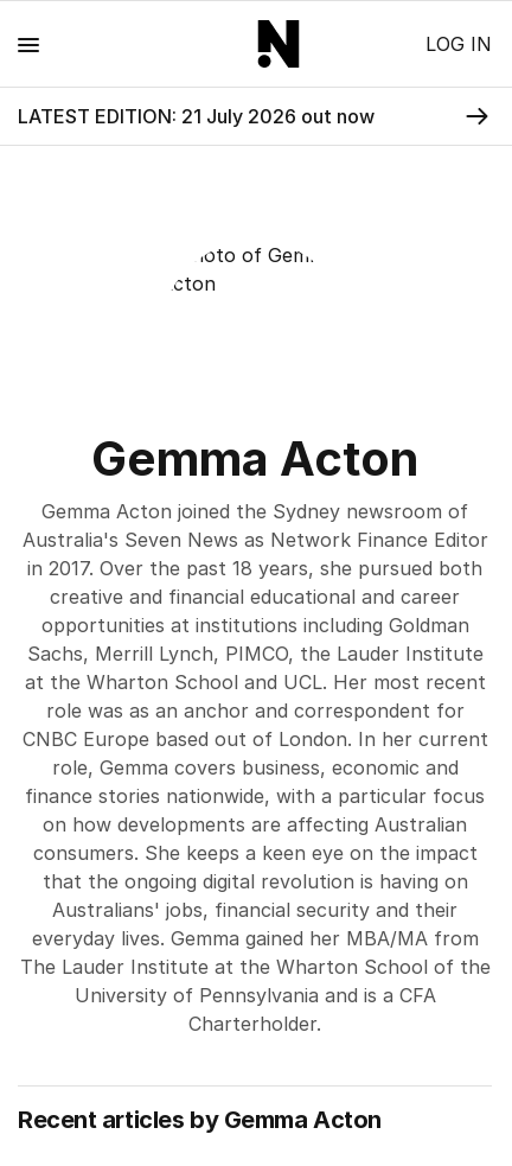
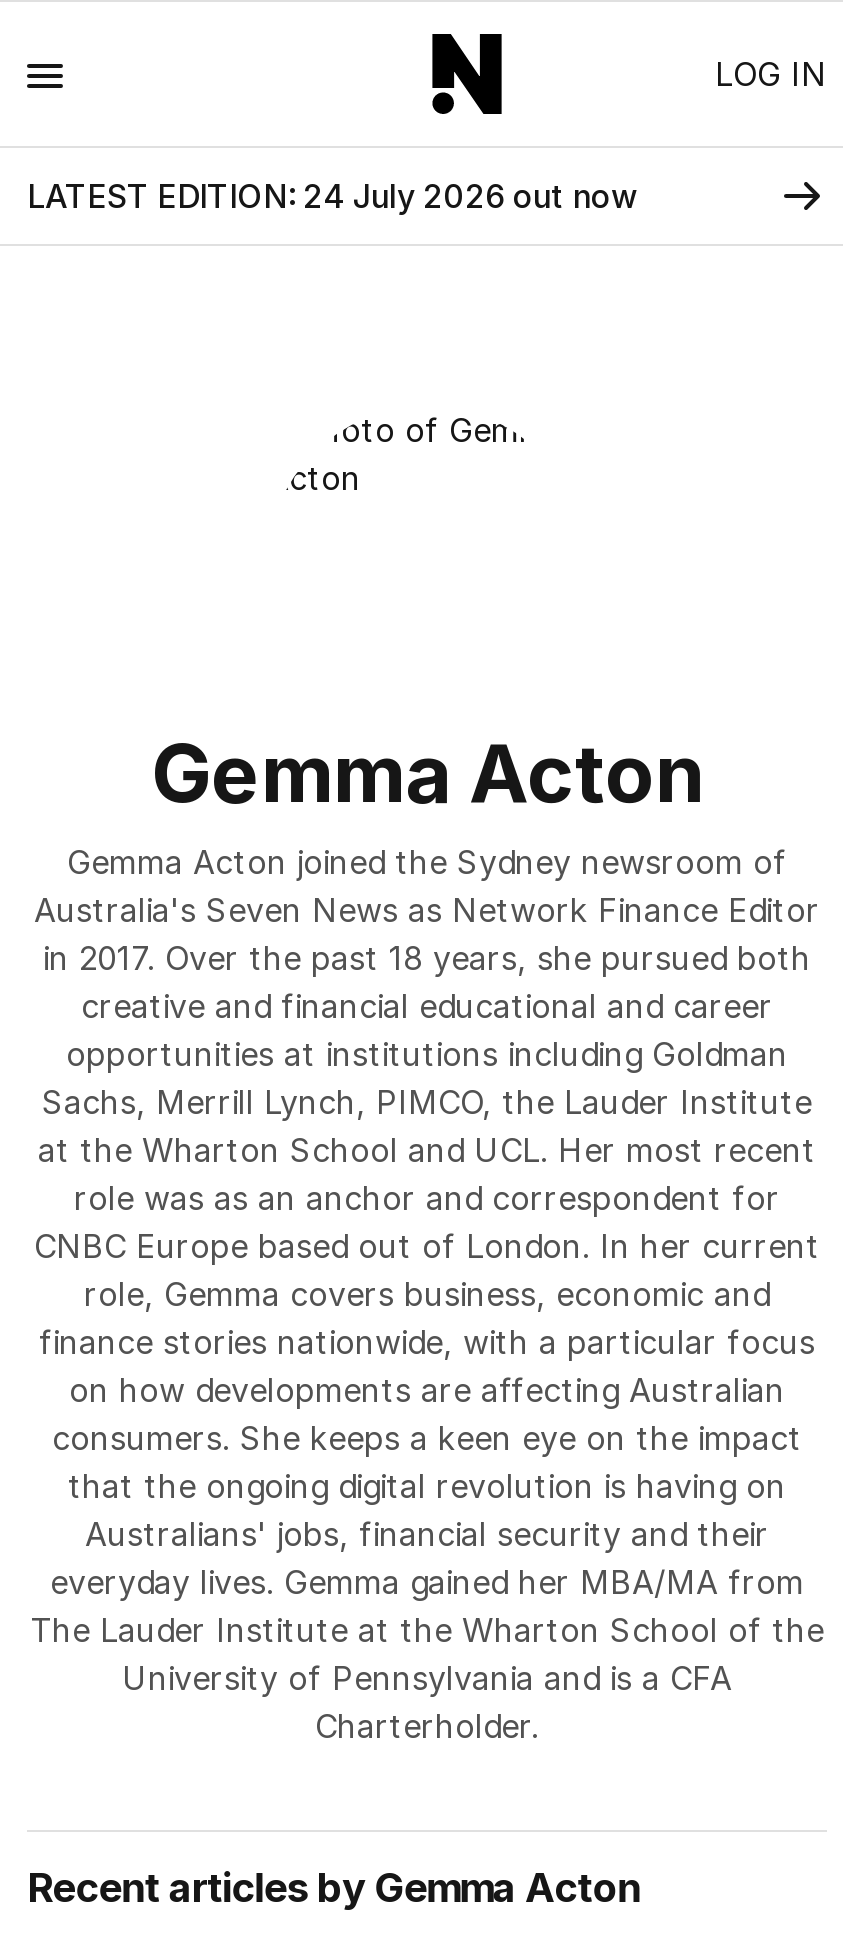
[18,104,375,128] LATEST EDITION: 21 July 2026 out now -> [27,176,637,216] LATEST EDITION: 24 July 2026 out now

